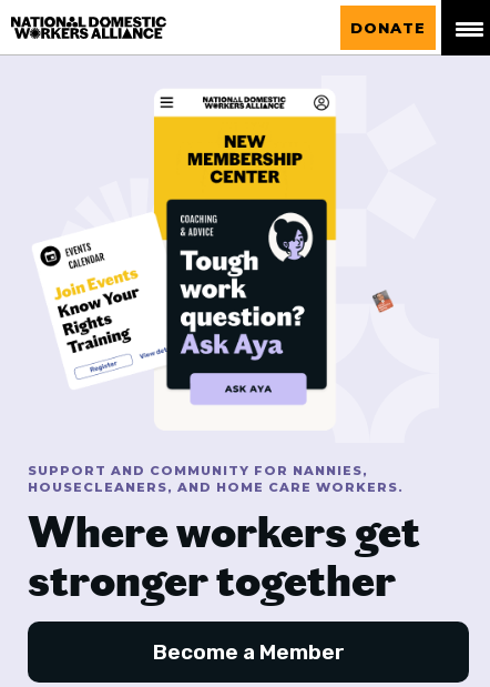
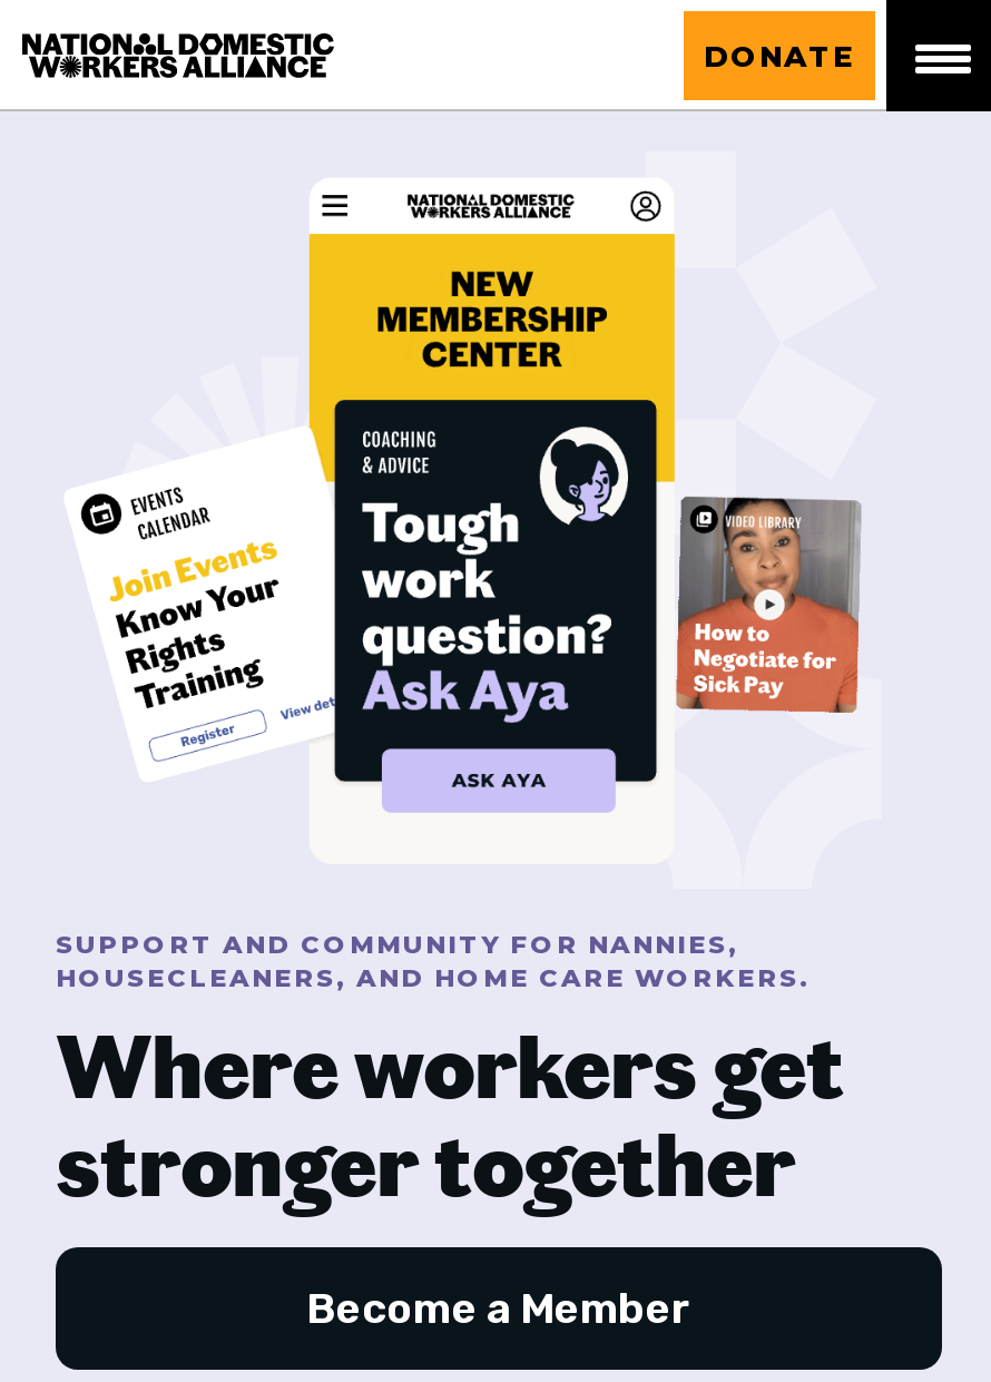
none -> [675,494,862,715] [image]

